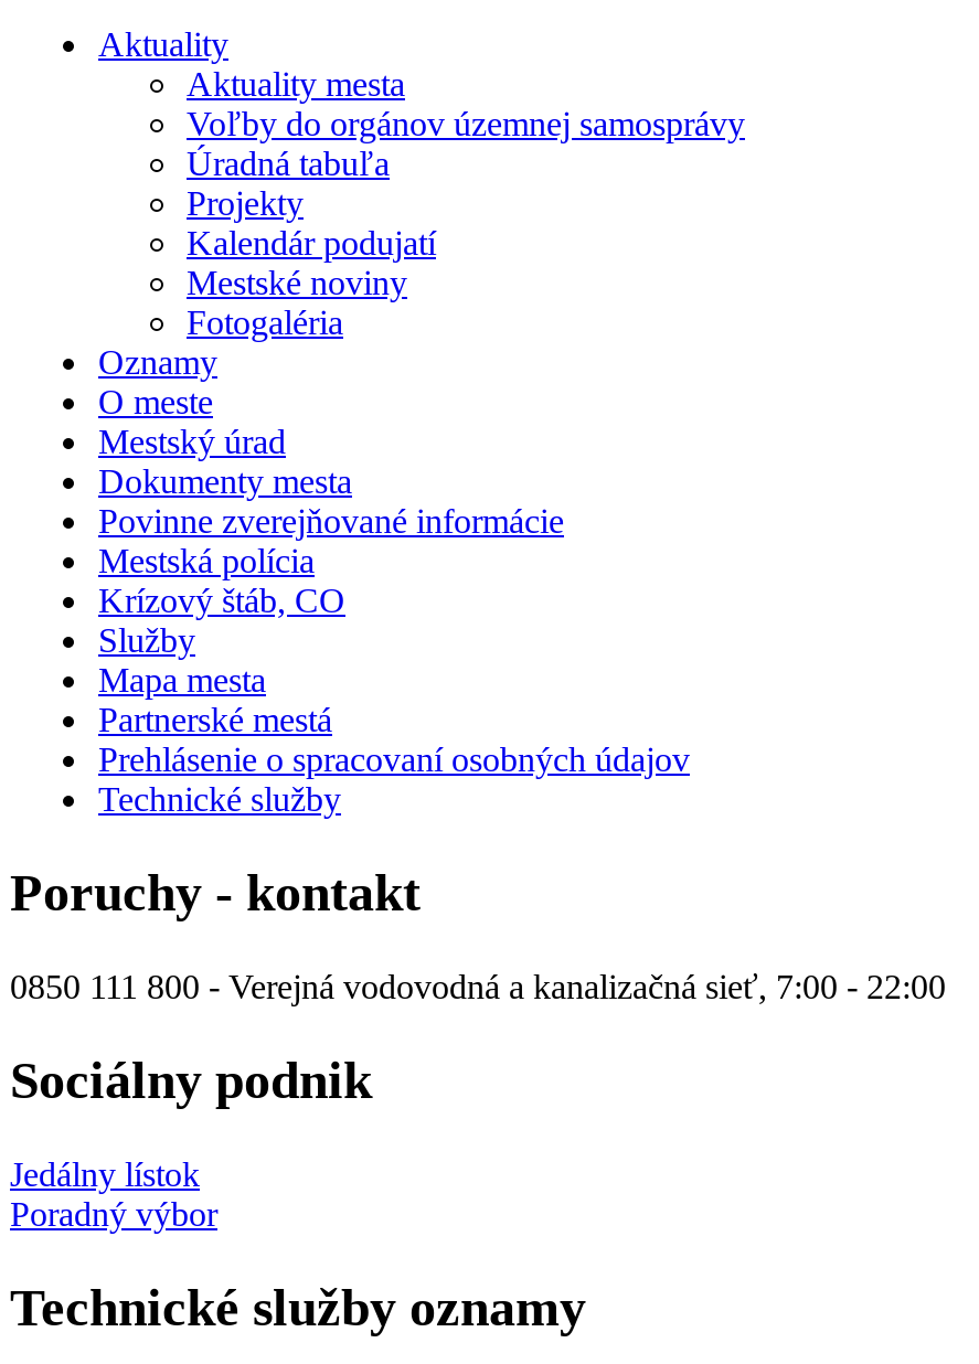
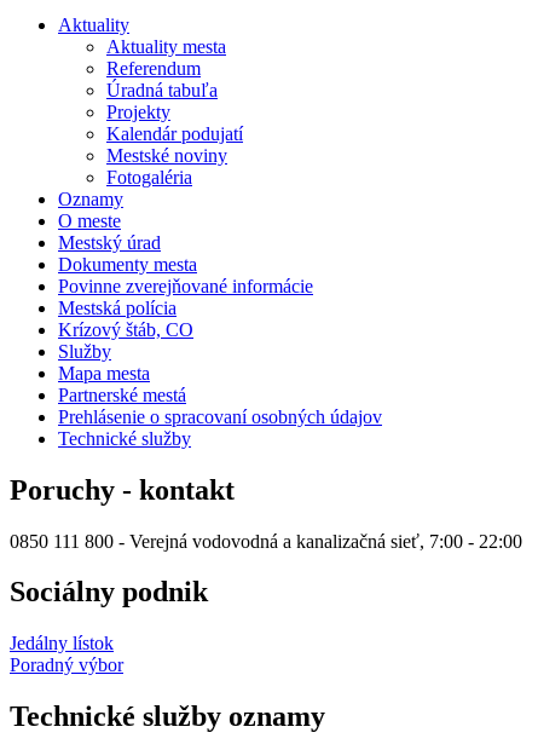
[187,105,745,143] Voľby do orgánov územnej samosprávy -> [106,58,201,78] Referendum

